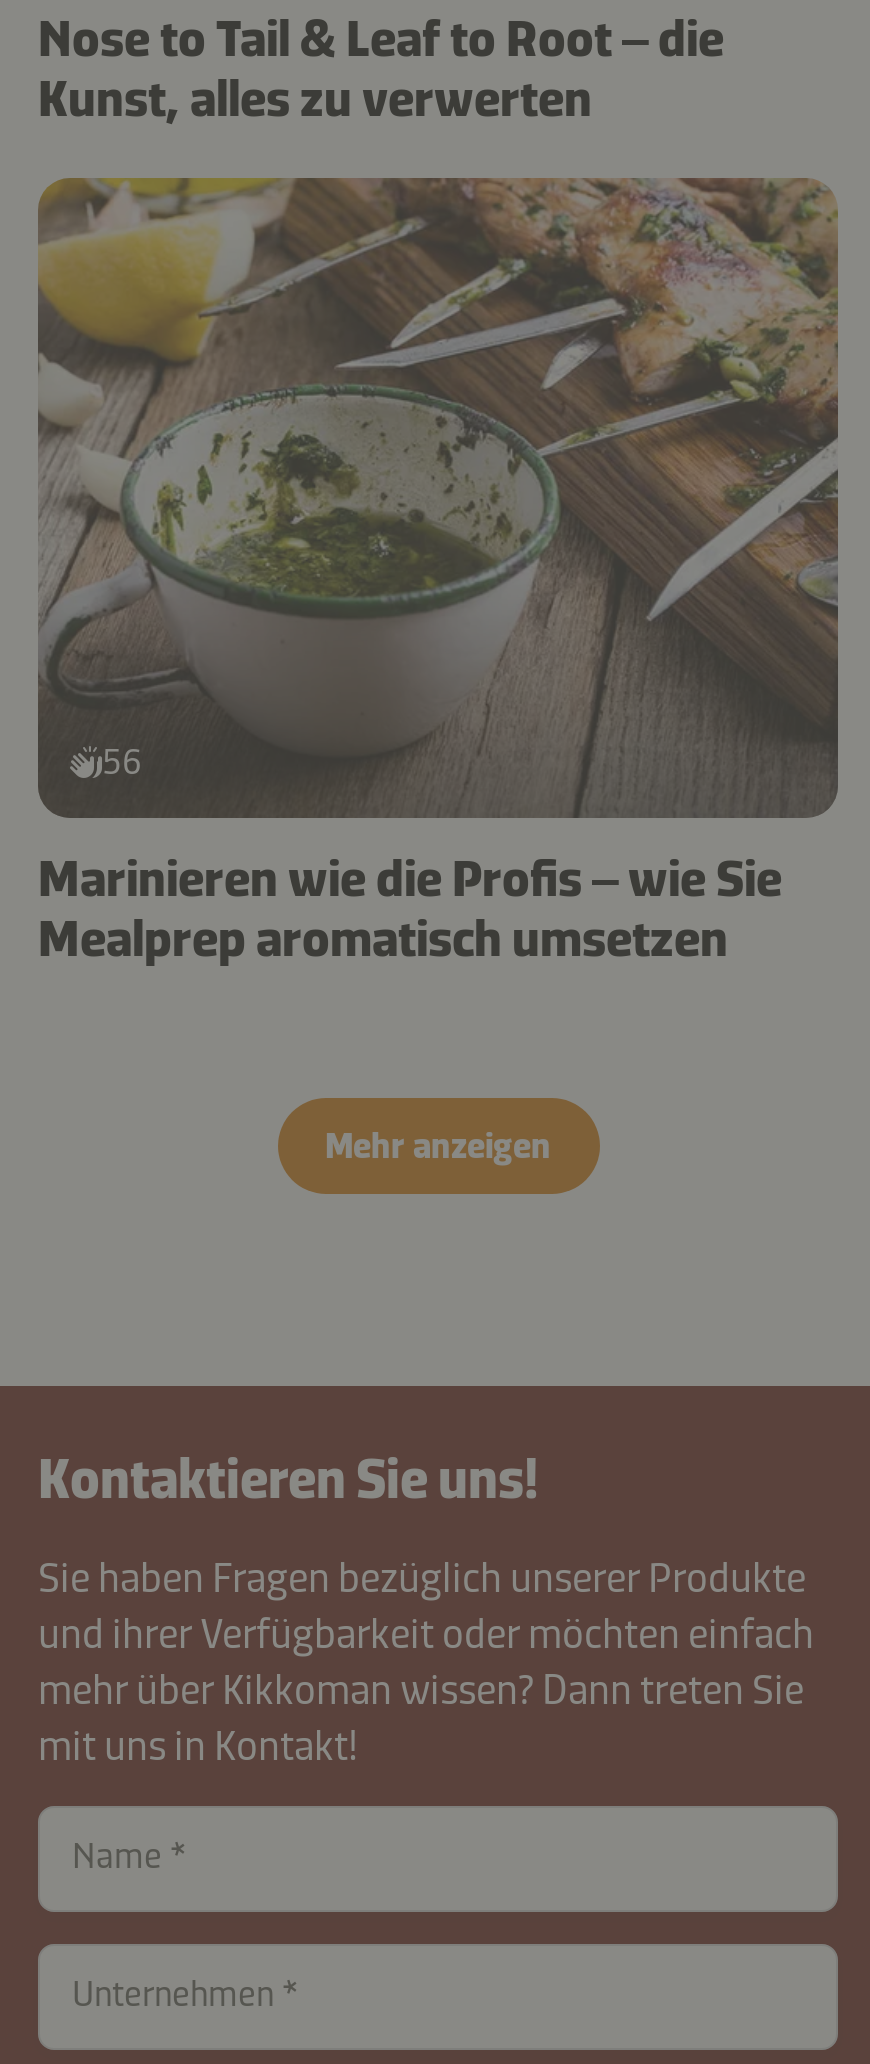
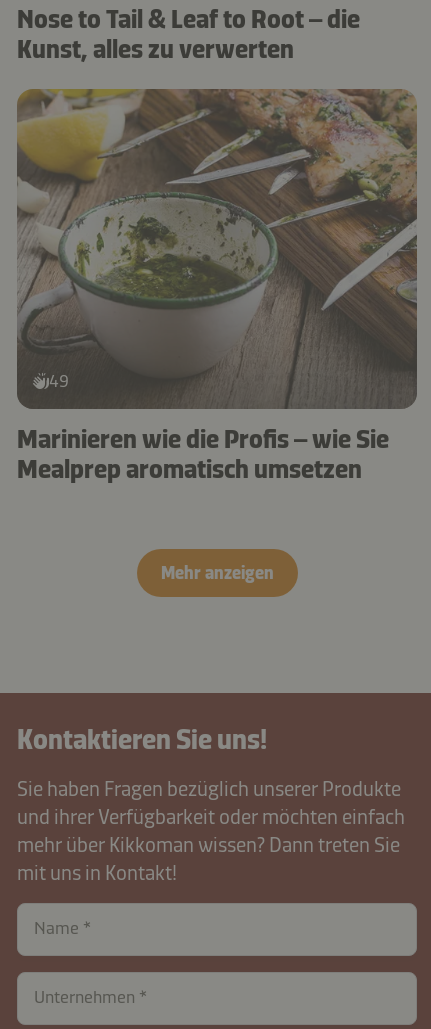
[102,740,142,784] 56 -> [49,370,69,392] 49

